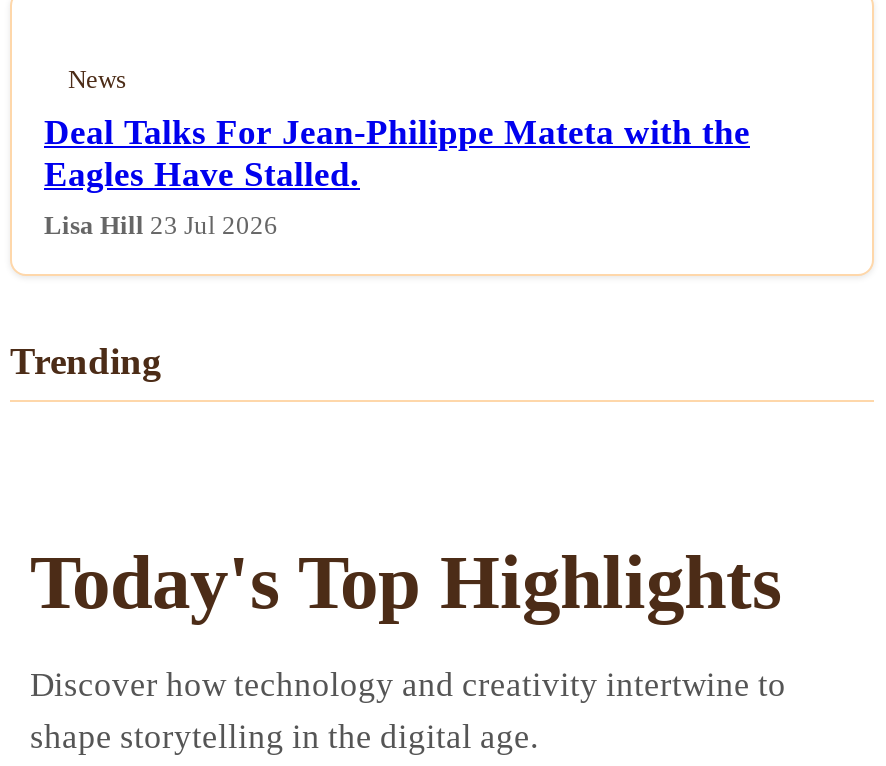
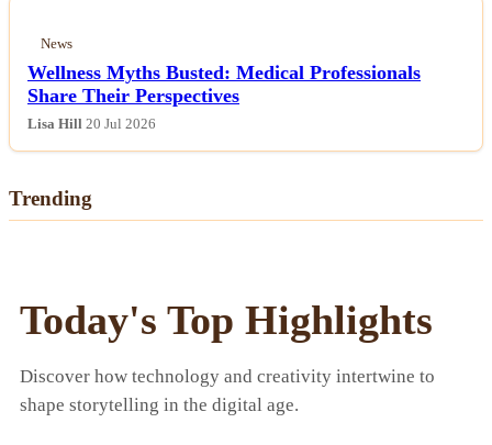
[44,112,750,240] Deal Talks For Jean-Philippe Mateta with the | Eagles Have Stalled. | Lisa Hill 23 Jul 2026 -> [27,62,421,132] Wellness Myths Busted: Medical Professionals | Share Their Perspectives | Lisa Hill 20 Jul 2026

